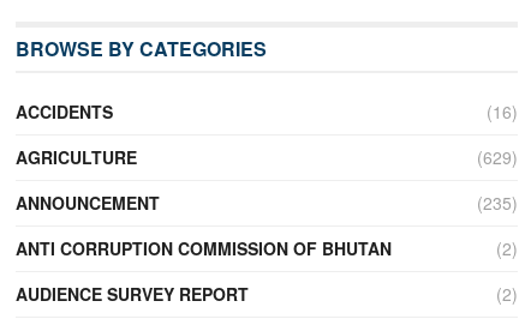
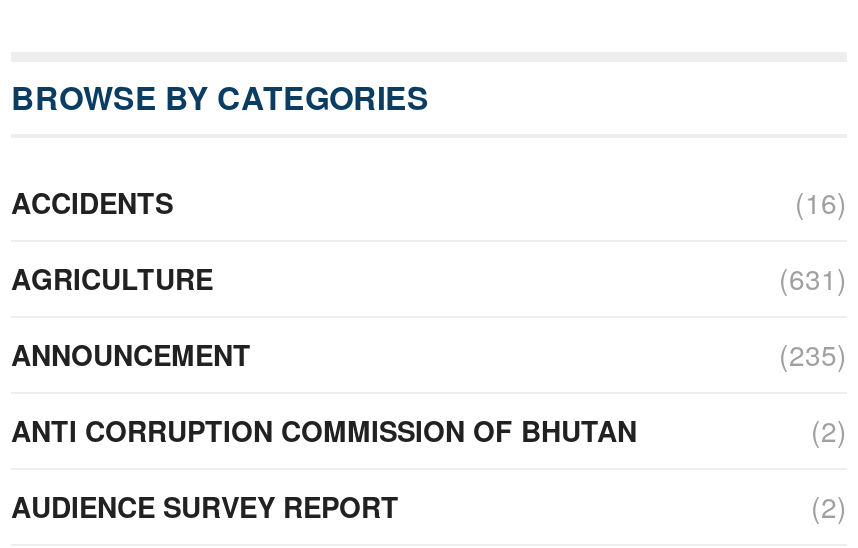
[477,145,518,169] (629) -> [779,258,847,298] (631)

